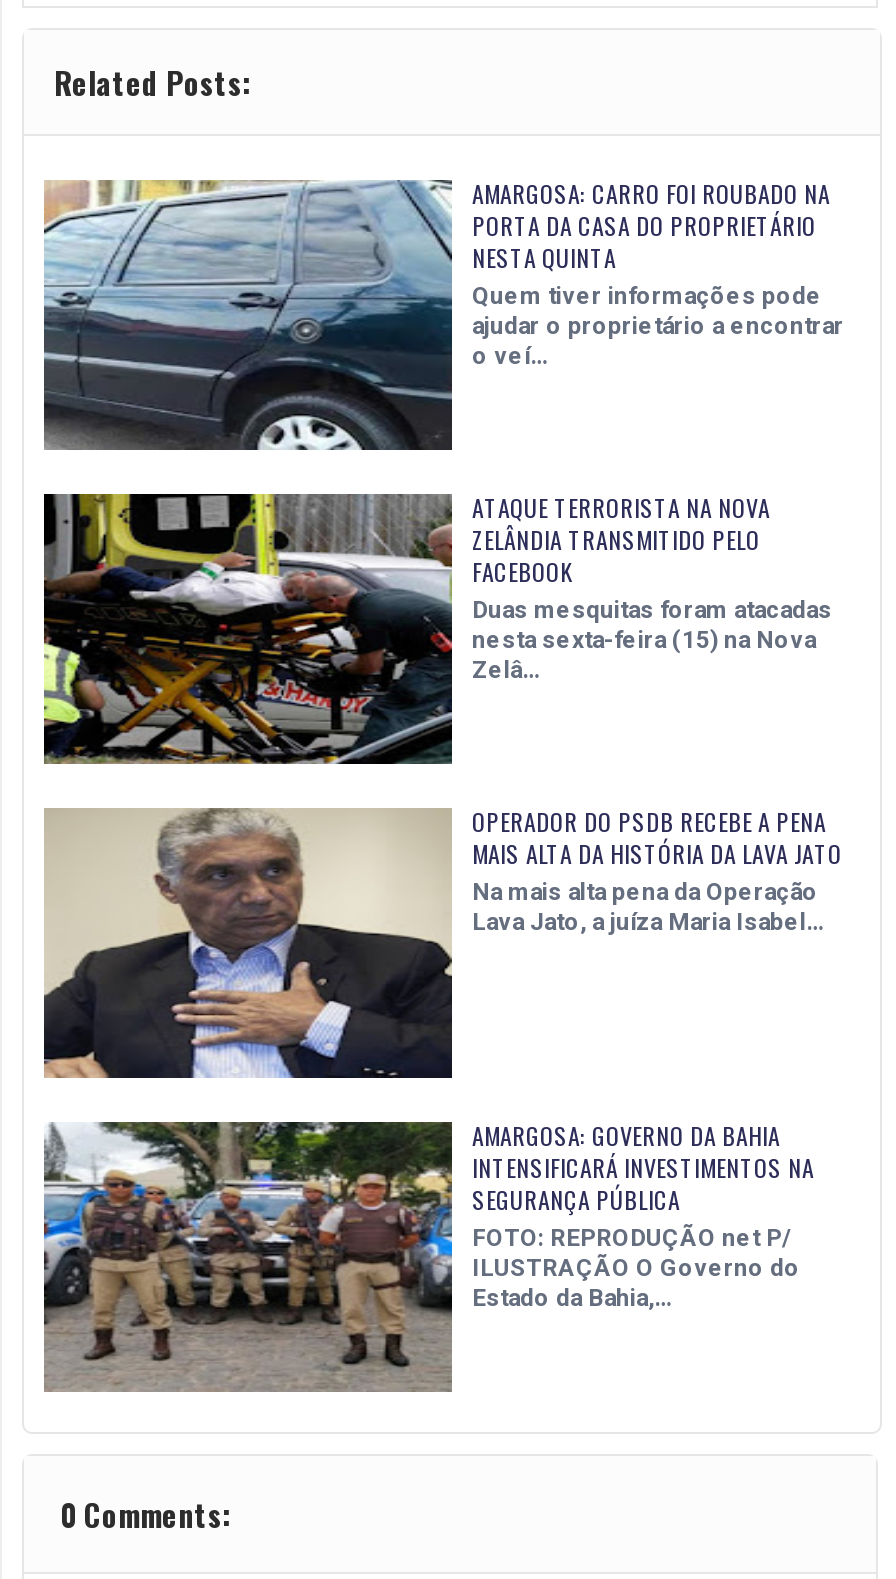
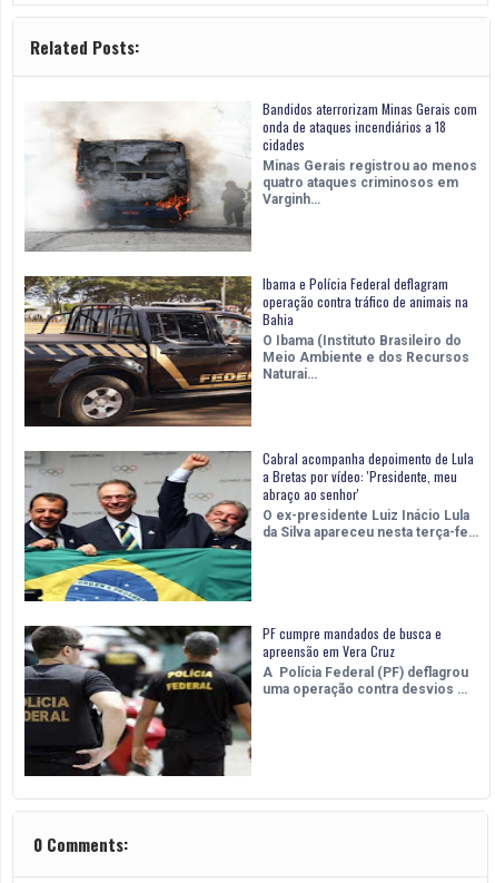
[42,177,844,450] [image] | AMARGOSA: CARRO FOI ROUBADO NA | PORTA DA CASA DO PROPRIETÁRIO | NESTA QUINTA | Quem tiver informações pode | ajudar o proprietário a encontrar | o veí… -> [24,100,477,252] [image] | Bandidos aterrorizam Minas Gerais com | onda de ataques incendiários a 18 | cidades | Minas Gerais registrou ao menos | quatro ataques criminosos em | Varginh…
[42,491,832,766] [image] | ATAQUE TERRORISTA NA NOVA | ZELÂNDIA TRANSMITIDO PELO | FACEBOOK | Duas mesquitas foram atacadas | nesta sexta-feira (15) na Nova | Zelâ… -> [23,274,469,428] [image] | Ibama e Polícia Federal deflagram | operação contra tráfico de animais na | Bahia | O Ibama (Instituto Brasileiro do | Meio Ambiente e dos Recursos | Naturai…
[42,805,842,1080] [image] | OPERADOR DO PSDB RECEBE A PENA | MAIS ALTA DA HISTÓRIA DA LAVA JATO | Na mais alta pena da Operação | Lava Jato, a juíza Maria Isabel… -> [23,449,478,602] [image] | Cabral acompanha depoimento de Lula | a Bretas por vídeo: 'Presidente, meu | abraço ao senhor' | O ex-presidente Luiz Inácio Lula | da Silva apareceu nesta terça-fe…
[42,1119,814,1392] [image] | AMARGOSA: GOVERNO DA BAHIA | INTENSIFICARÁ INVESTIMENTOS NA | SEGURANÇA PÚBLICA | FOTO: REPRODUÇÃO net P/ | ILUSTRAÇÃO O Governo do | Estado da Bahia,… -> [23,624,468,776] [image] | PF cumpre mandados de busca e | apreensão em Vera Cruz | A Polícia Federal (PF) deflagrou | uma operação contra desvios …

